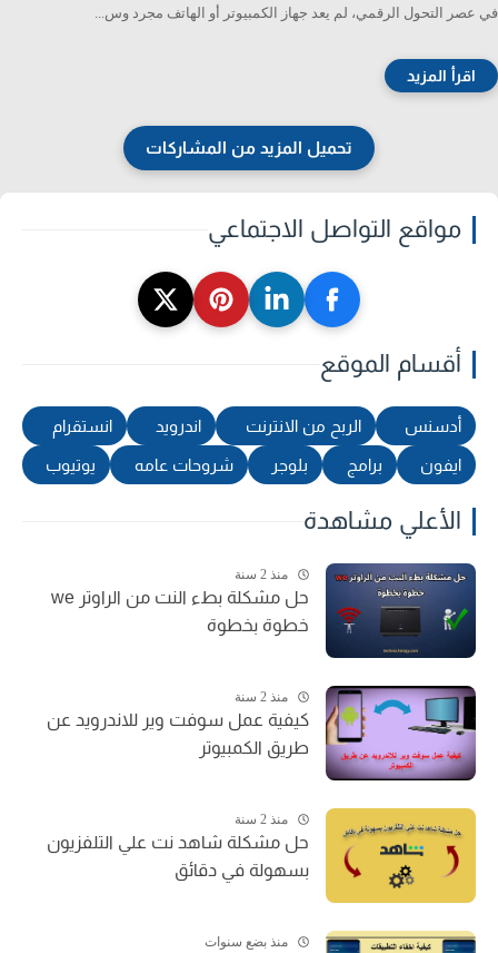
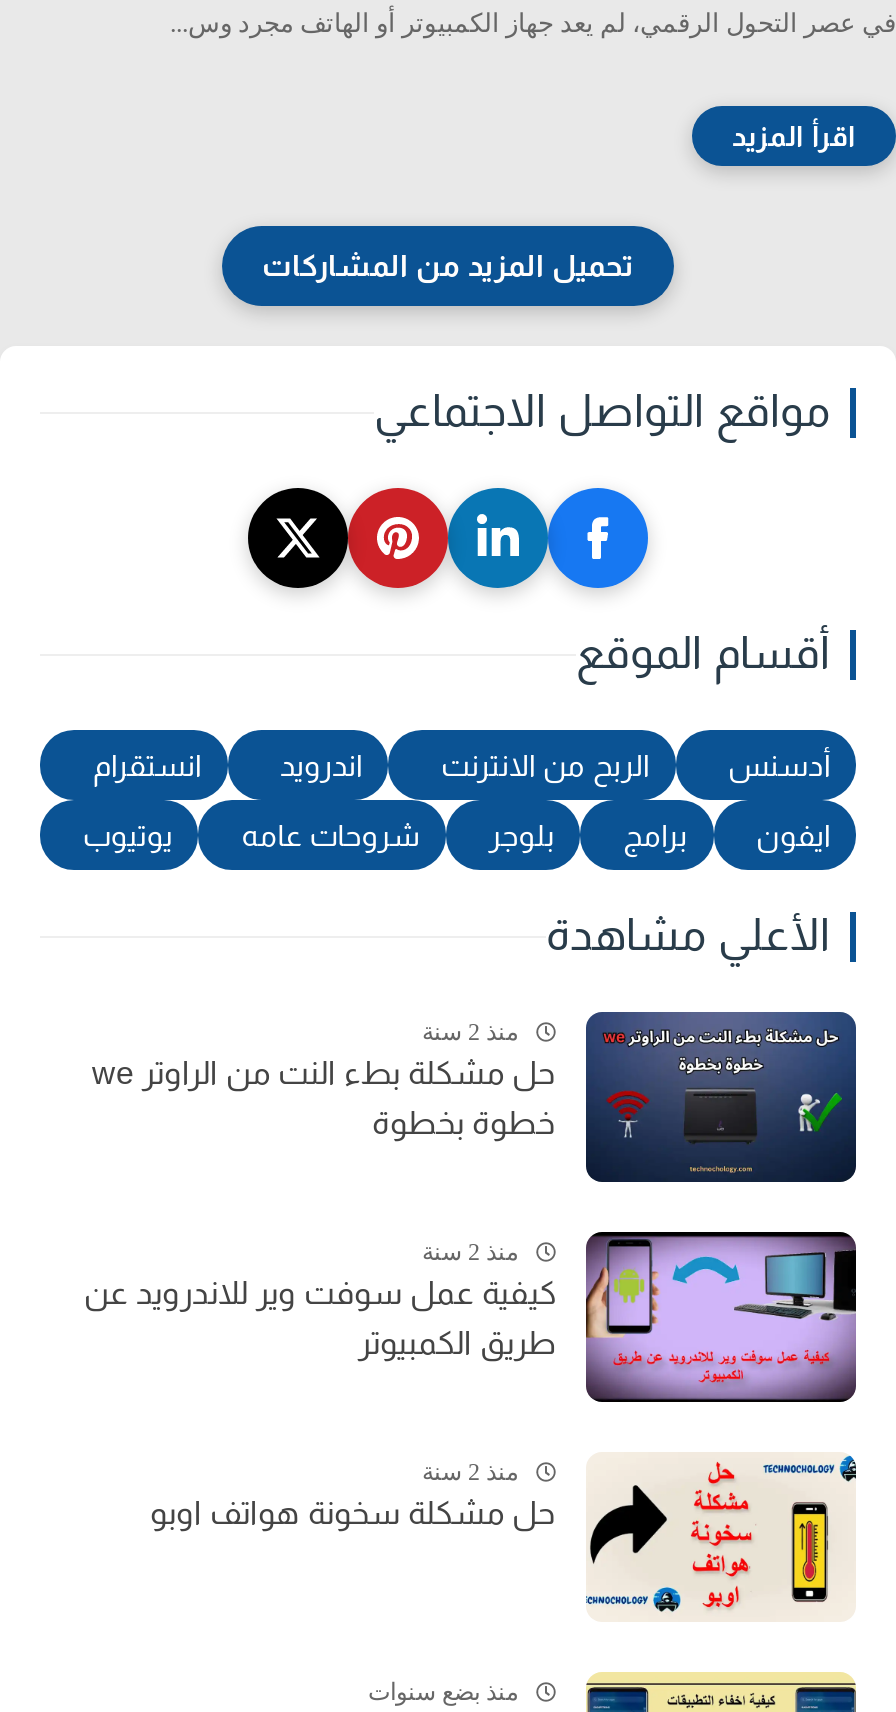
[47,807,477,904] [image] | حل مشكلة شاهد نت علي التلفزيون | بسهولة في دقائق -> [150,1452,858,1622] [image] | حل مشكلة سخونة هواتف اوبو

